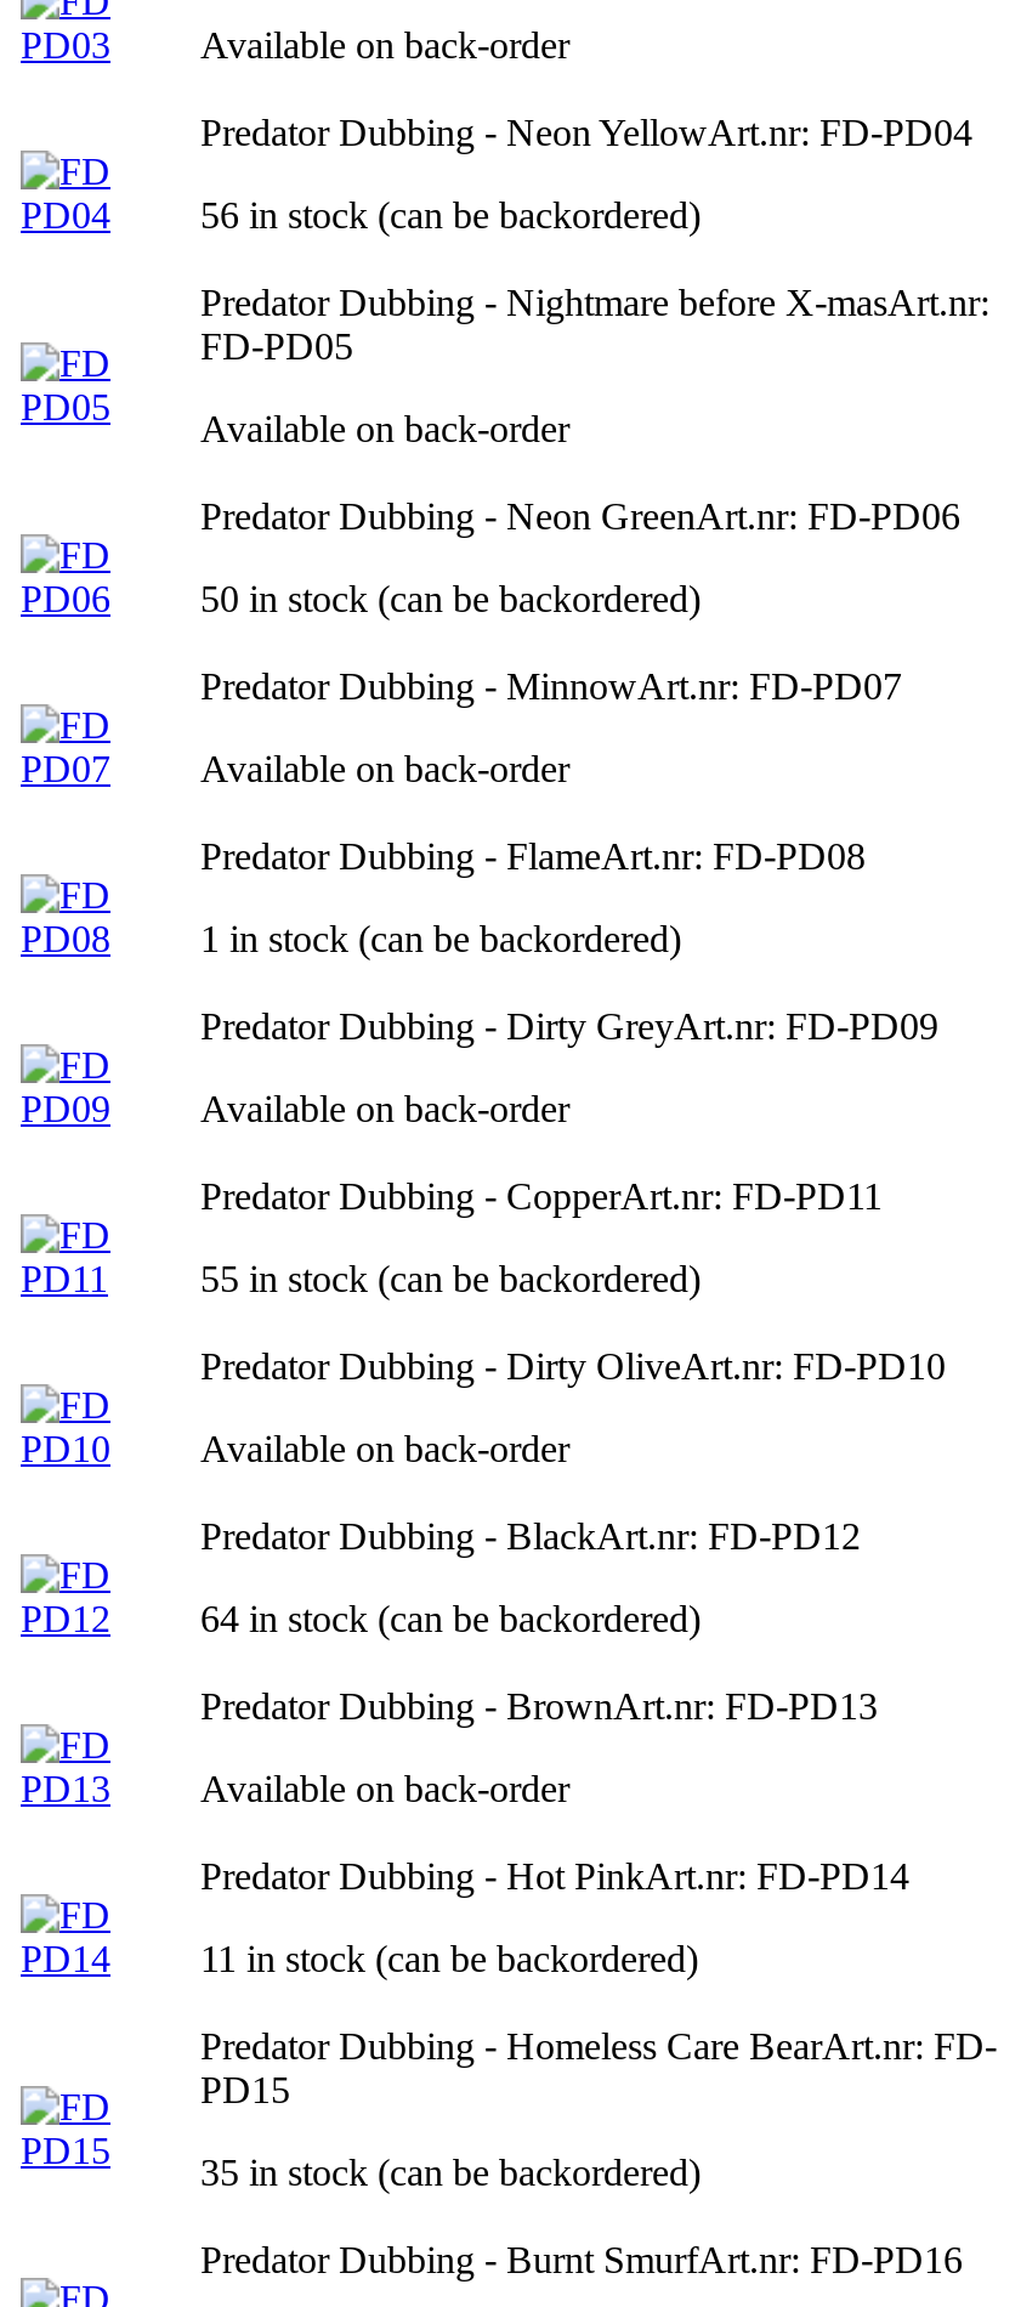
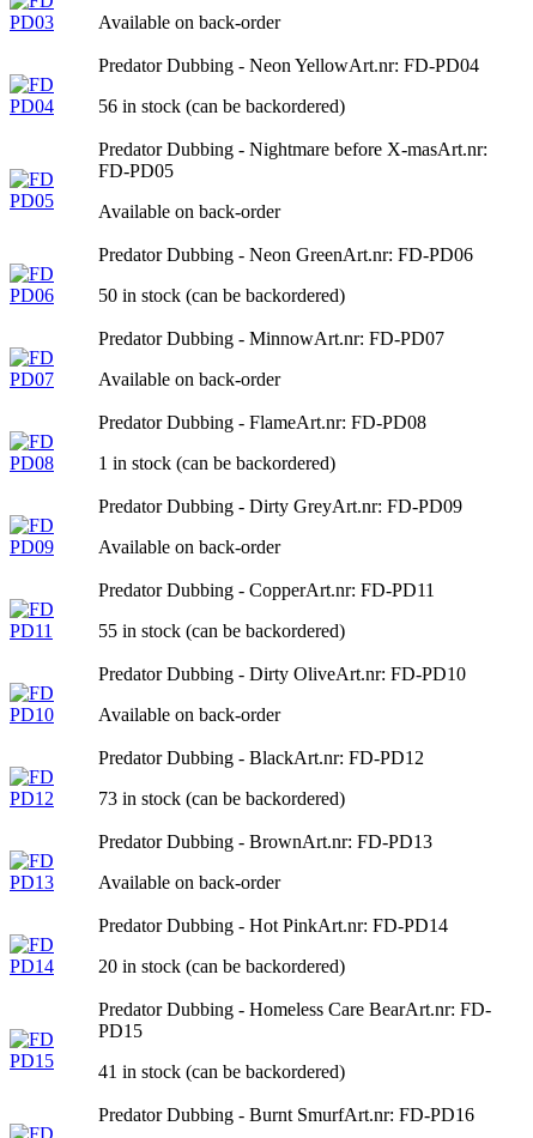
[200,1597,700,1639] 64 in stock (can be backordered) -> [98,788,345,808] 73 in stock (can be backordered)
[200,1937,698,1979] 11 in stock (can be backordered) -> [98,956,345,976] 20 in stock (can be backordered)
[200,2151,700,2192] 35 in stock (can be backordered) -> [98,1061,345,1081] 41 in stock (can be backordered)

